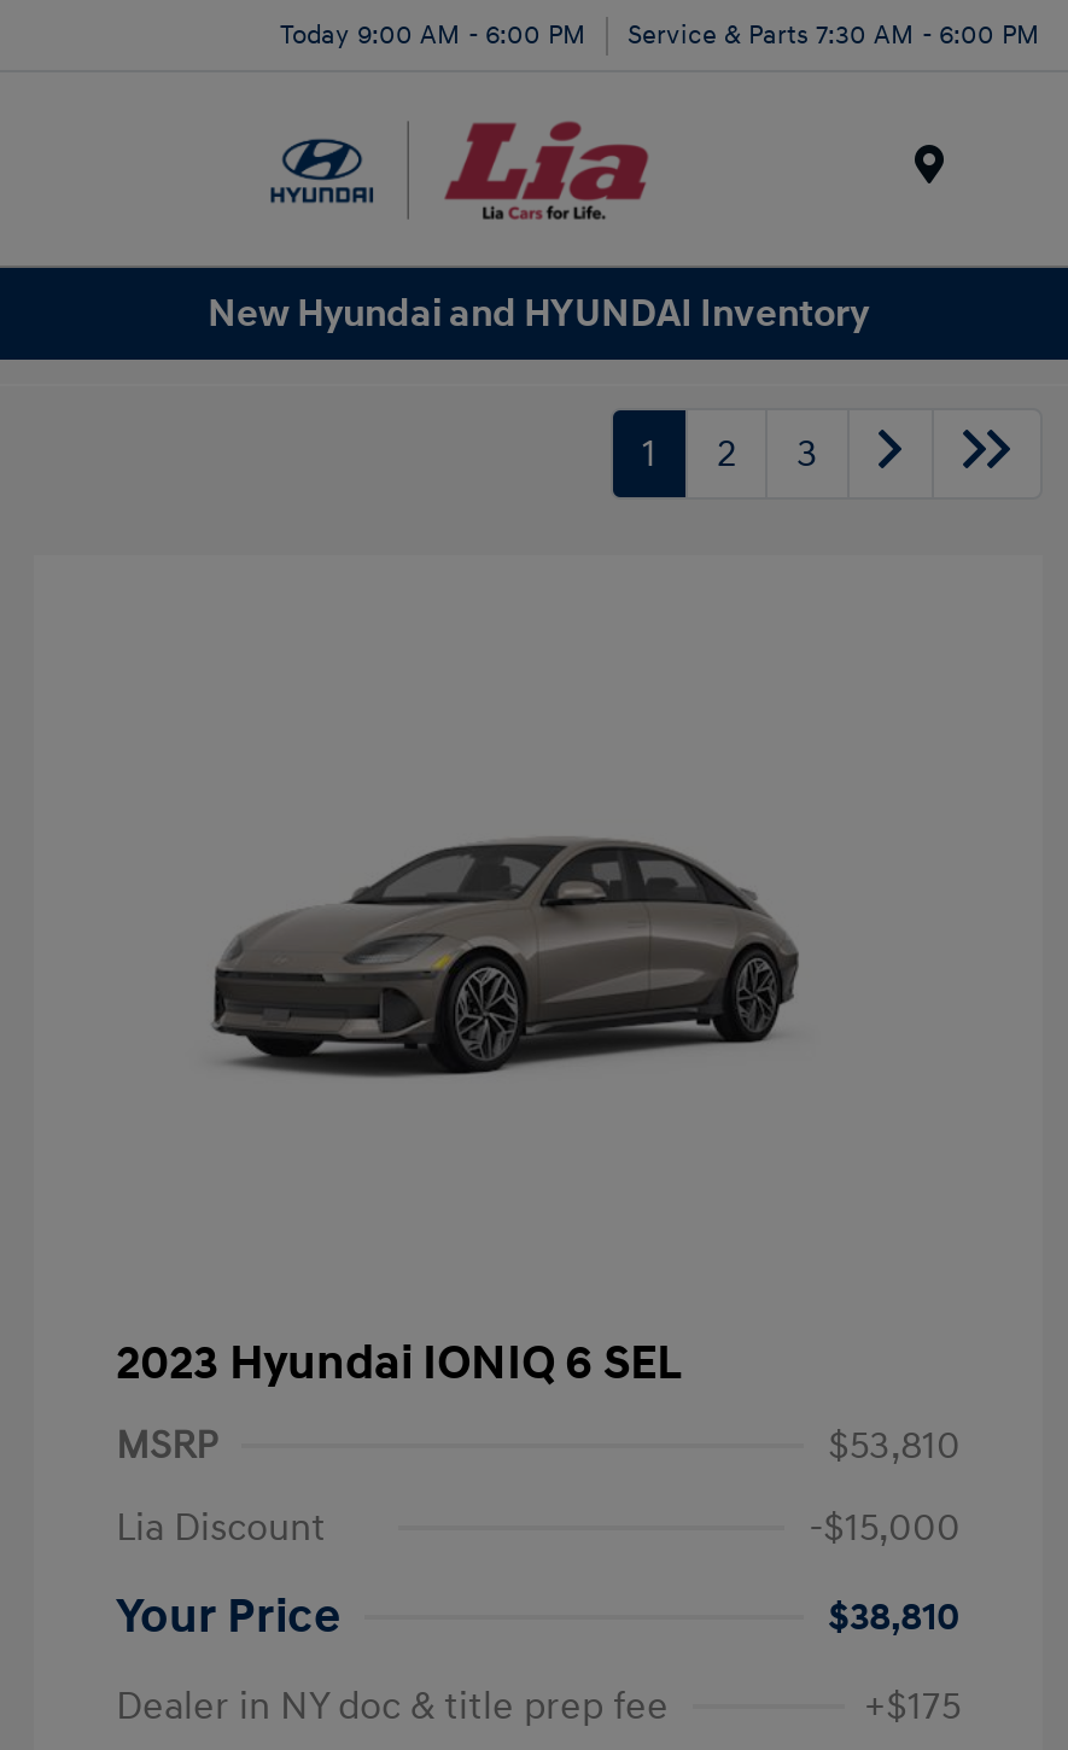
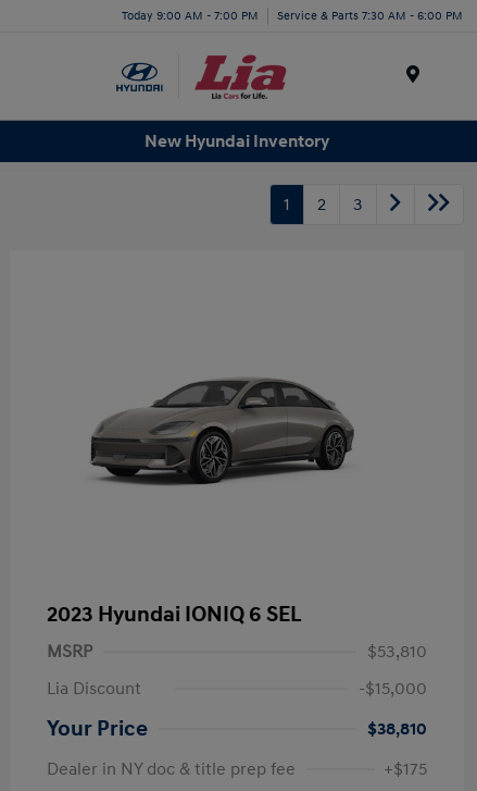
[280,18,1040,49] Today 9:00 AM - 6:00 PM Service & Parts 7:30 AM - 6:00 PM -> [122,8,463,22] Today 9:00 AM - 7:00 PM Service & Parts 7:30 AM - 6:00 PM
[208,289,869,337] New Hyundai and HYUNDAI Inventory -> [145,130,329,152] New Hyundai Inventory

